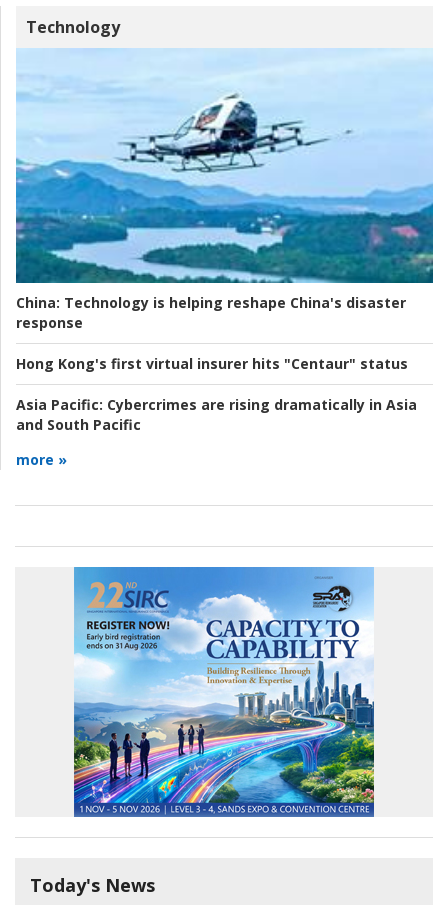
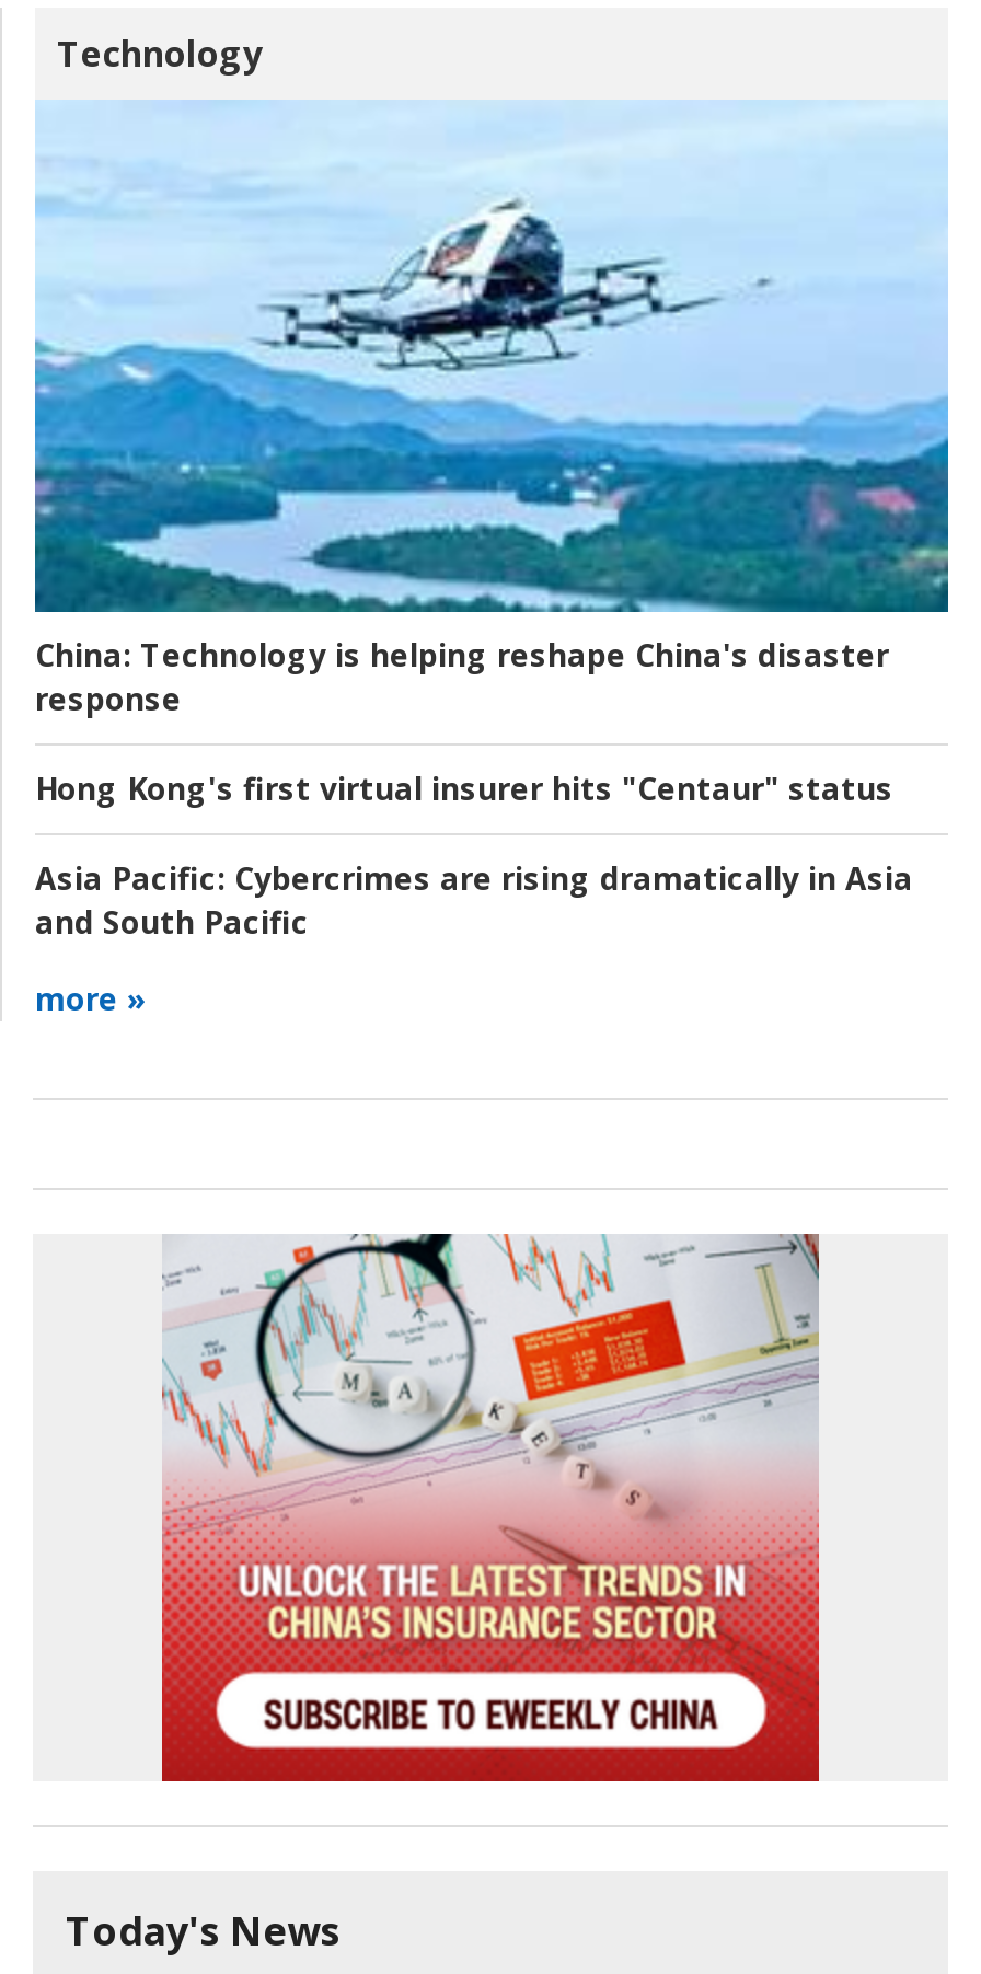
[73,566,375,818] [image] -> [160,1231,821,1785] [image]

